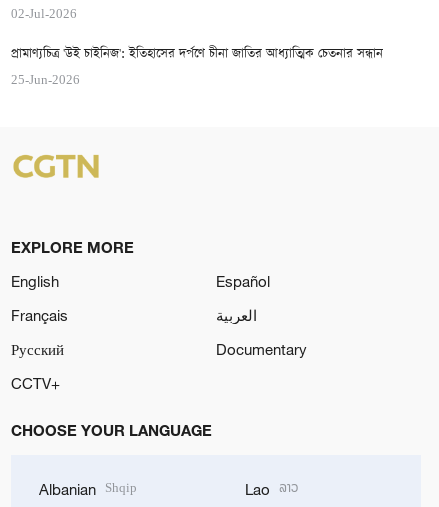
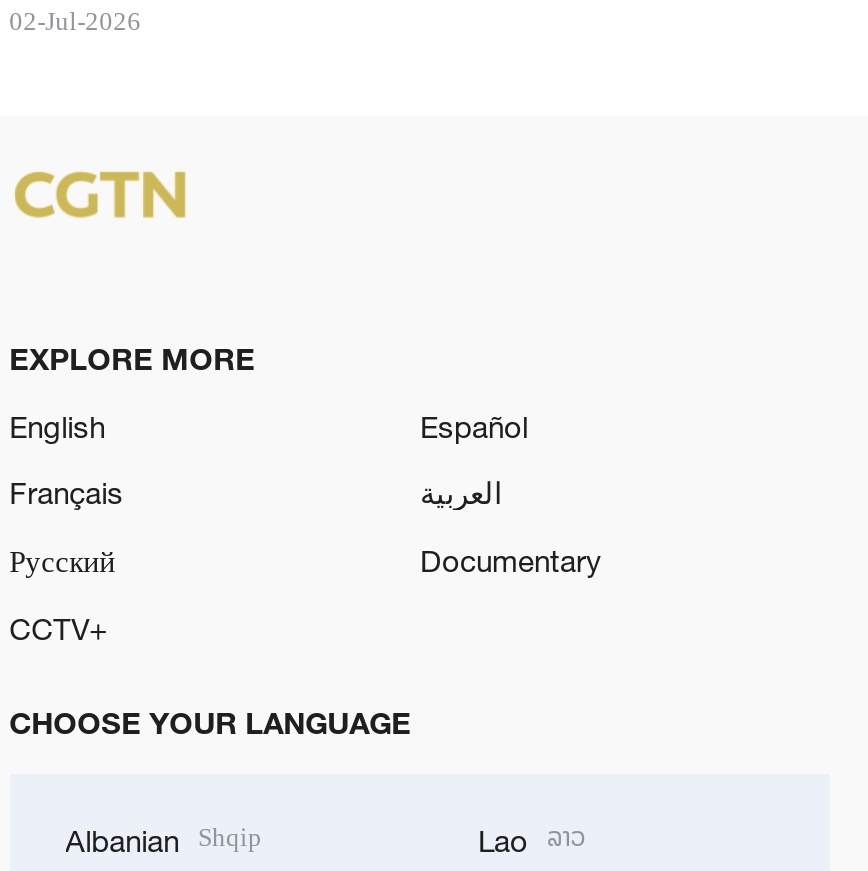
[11,44,383,90] প্রামাণ্যচিত্র 'উই চাইনিজ': ইতিহাসের দর্পণে চীনা জাতির আধ্যাত্মিক চেতনার সন্ধান | 25-Jun-2026 -> none

